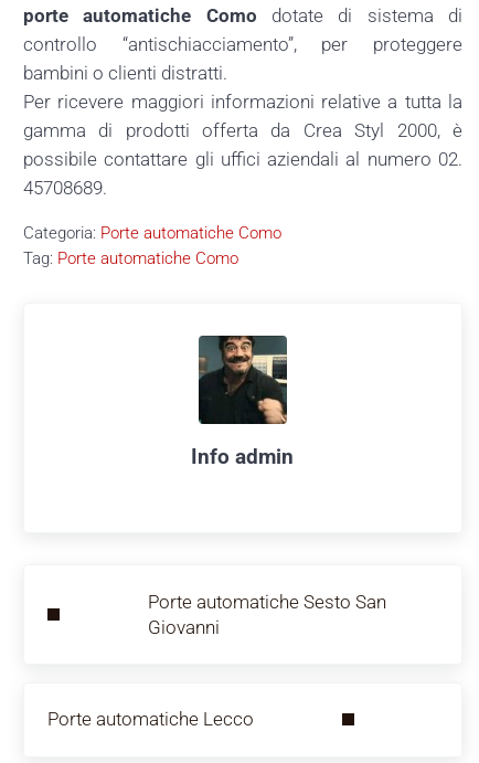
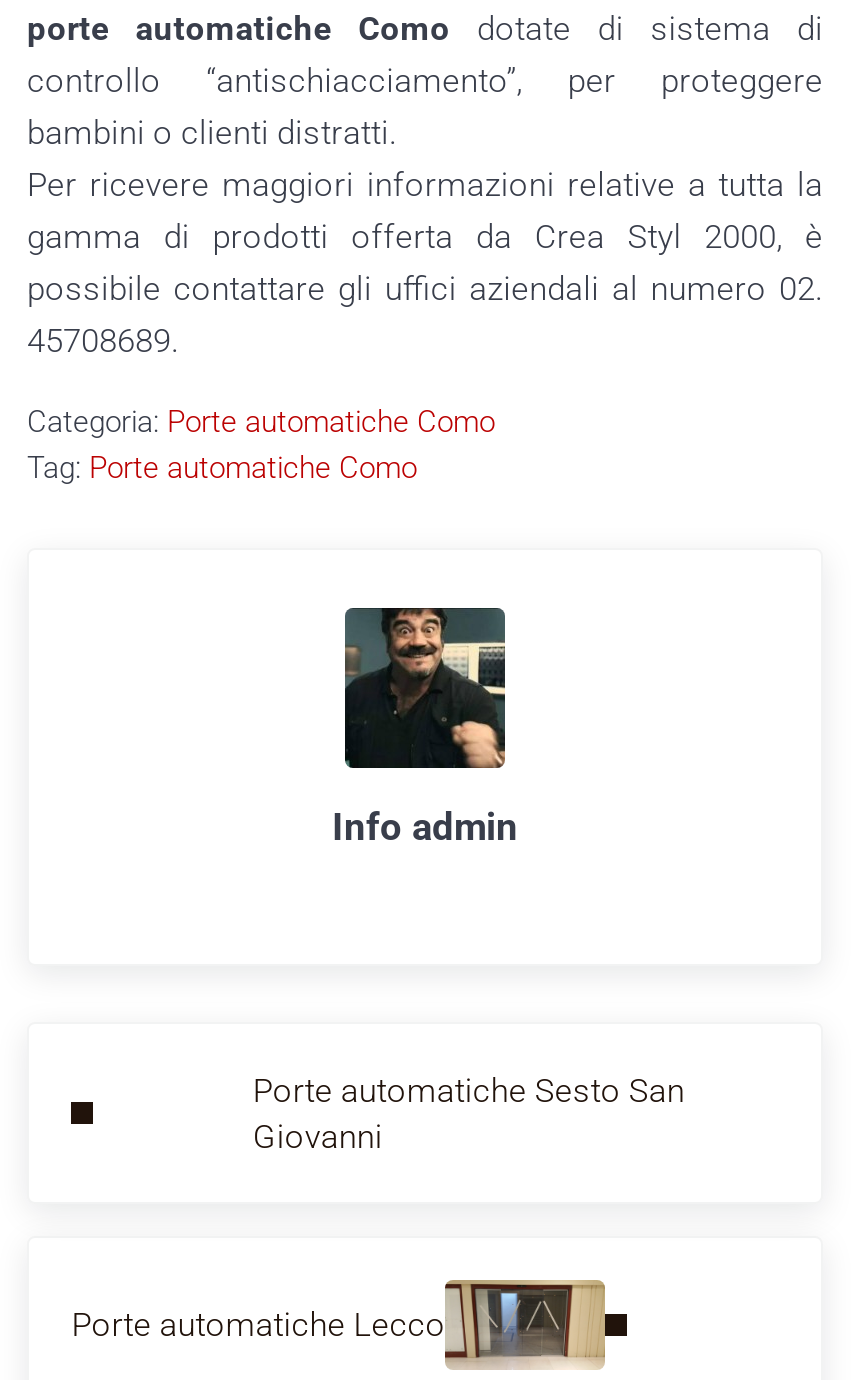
none -> [443,1278,607,1370] [image]

